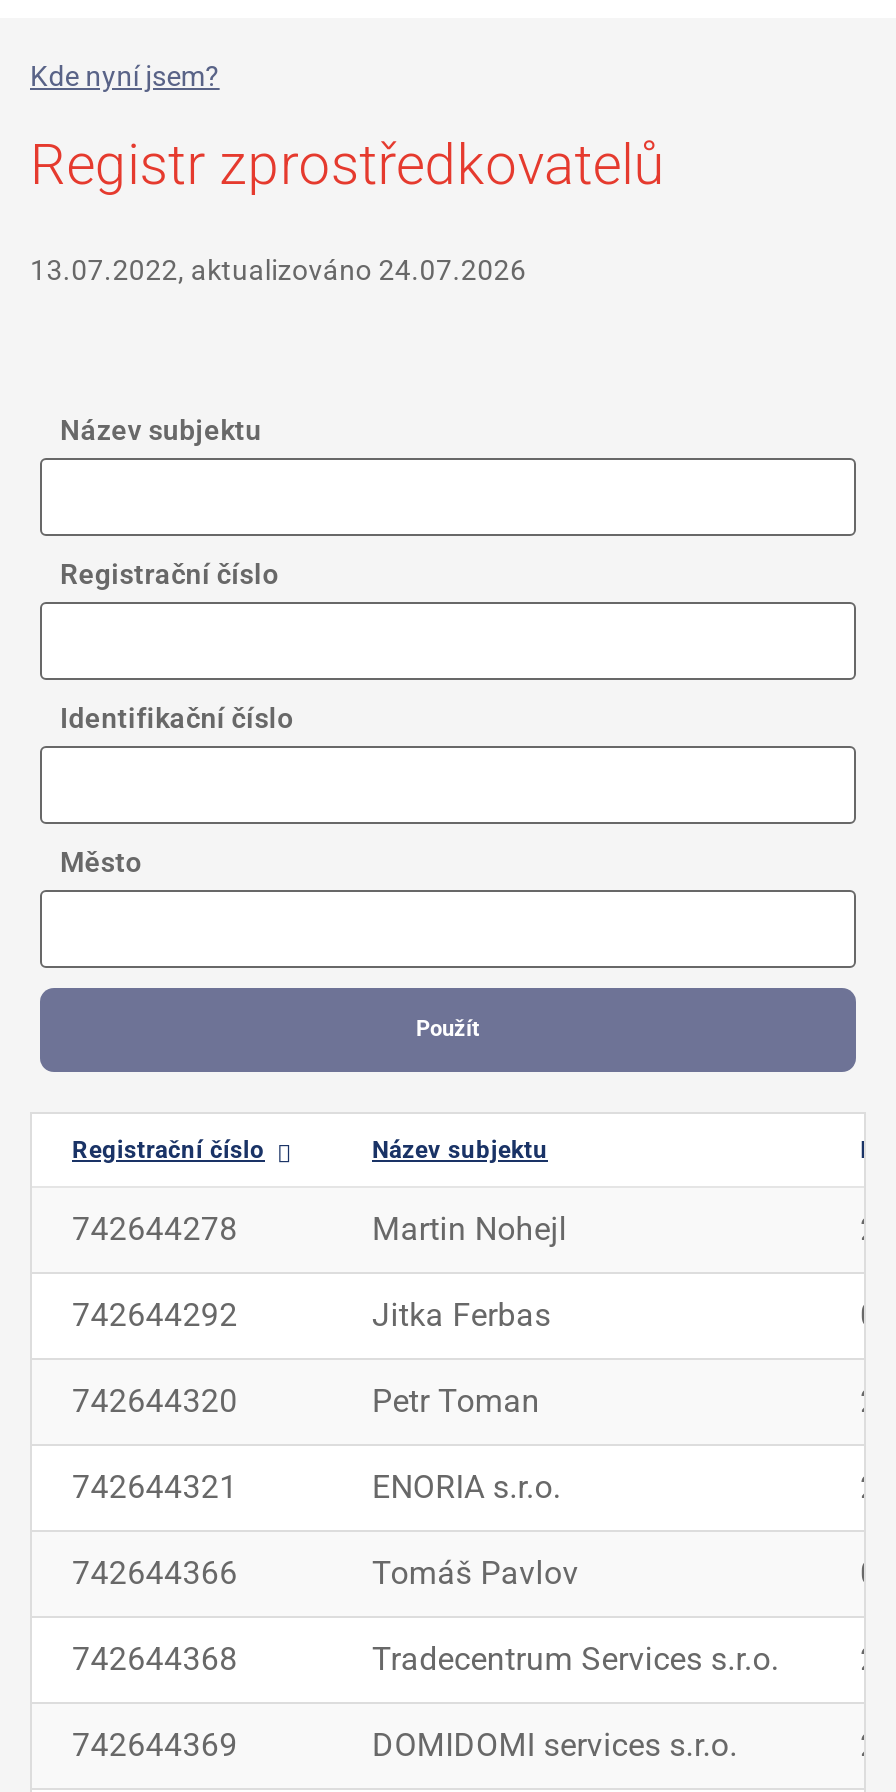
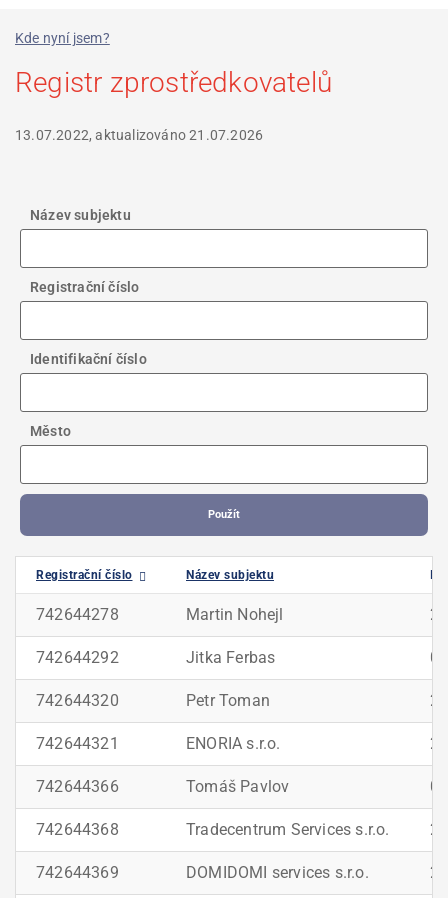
[30,254,526,286] 13.07.2022, aktualizováno 24.07.2026 -> [15,127,263,143] 13.07.2022, aktualizováno 21.07.2026

